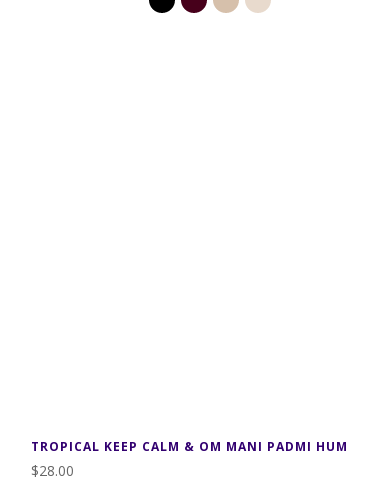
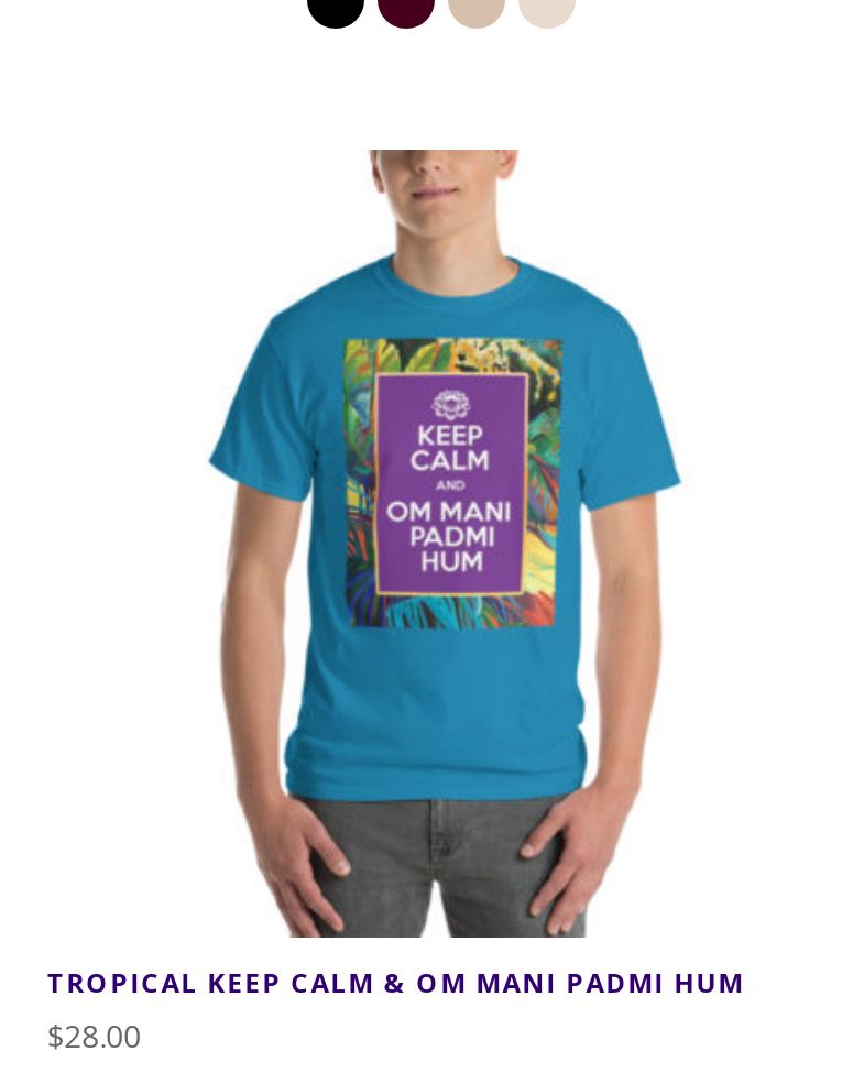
none -> [206,147,684,940] [image]

